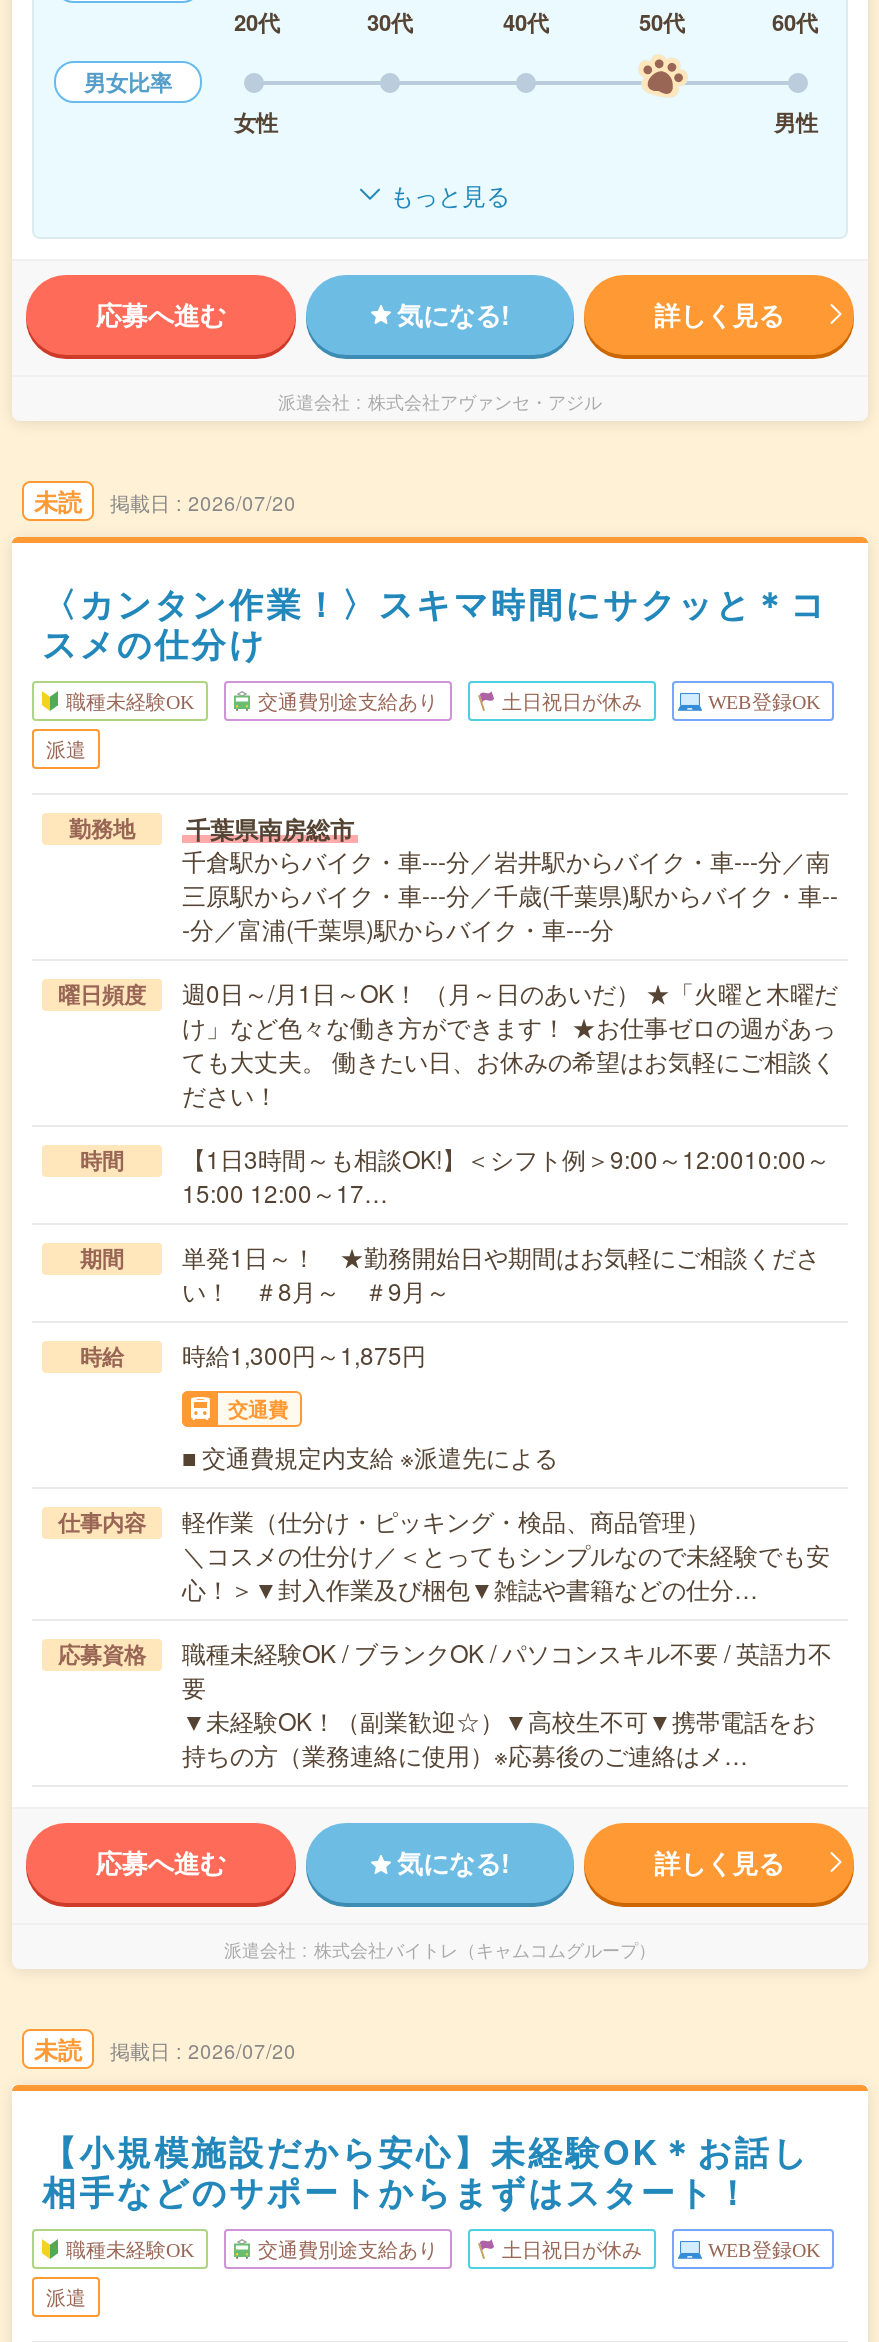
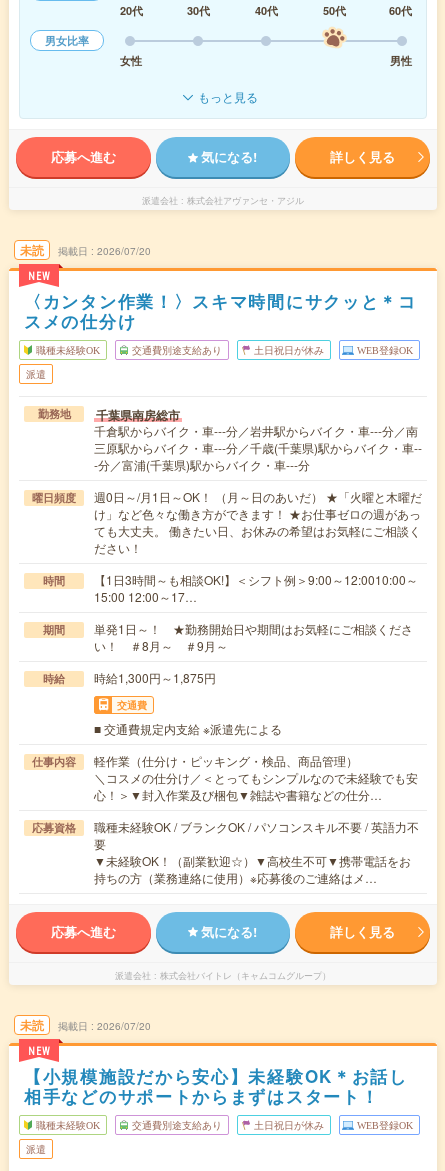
none -> [28,271,51,282] NEW
none -> [28,1046,51,1057] NEW

